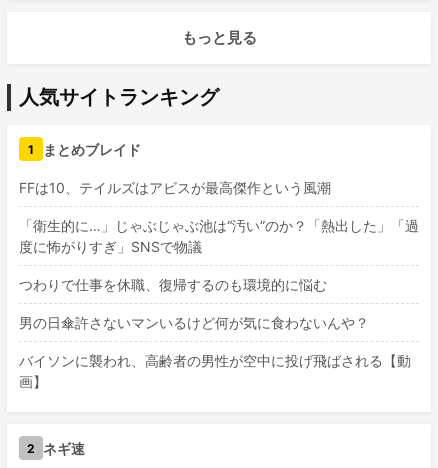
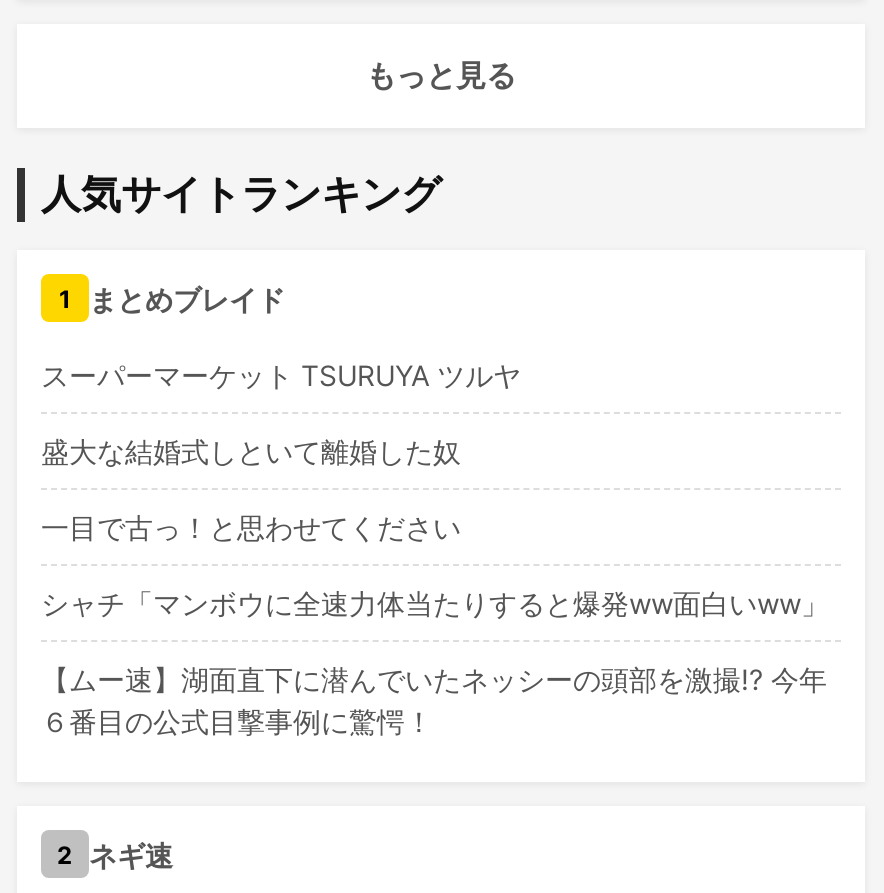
[19,179,331,196] FFは10、テイルズはアビスが最高傑作という風潮 -> [41,358,521,392] スーパーマーケット TSURUYA ツルヤ
[19,217,419,255] 「衛生的に…」じゃぶじゃぶ池は“汚い”のか？「熱出した」「過 | 度に怖がりすぎ」SNSで物議 -> [41,434,461,468] 盛大な結婚式しといて離婚した奴
[19,276,327,293] つわりで仕事を休職、復帰するのも環境的に悩む -> [41,510,461,544] 一目で古っ！と思わせてください
[19,314,369,331] 男の日傘許さないマンいるけど何が気に食わないんや？ -> [41,586,829,620] シャチ「マンボウに全速力体当たりすると爆発ww面白いww」
[19,352,411,390] バイソンに襲われ、高齢者の男性が空中に投げ飛ばされる【動 | 画】 -> [41,662,827,738] 【ムー速】湖面直下に潜んでいたネッシーの頭部を激撮!? 今年 | ６番目の公式目撃事例に驚愕！

